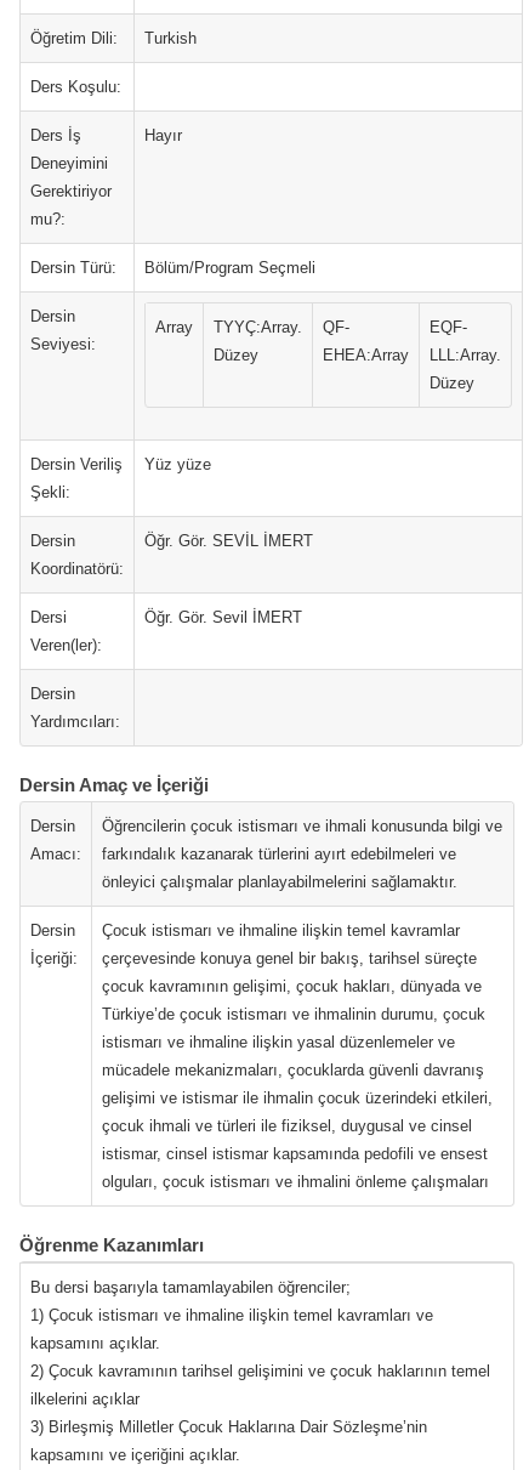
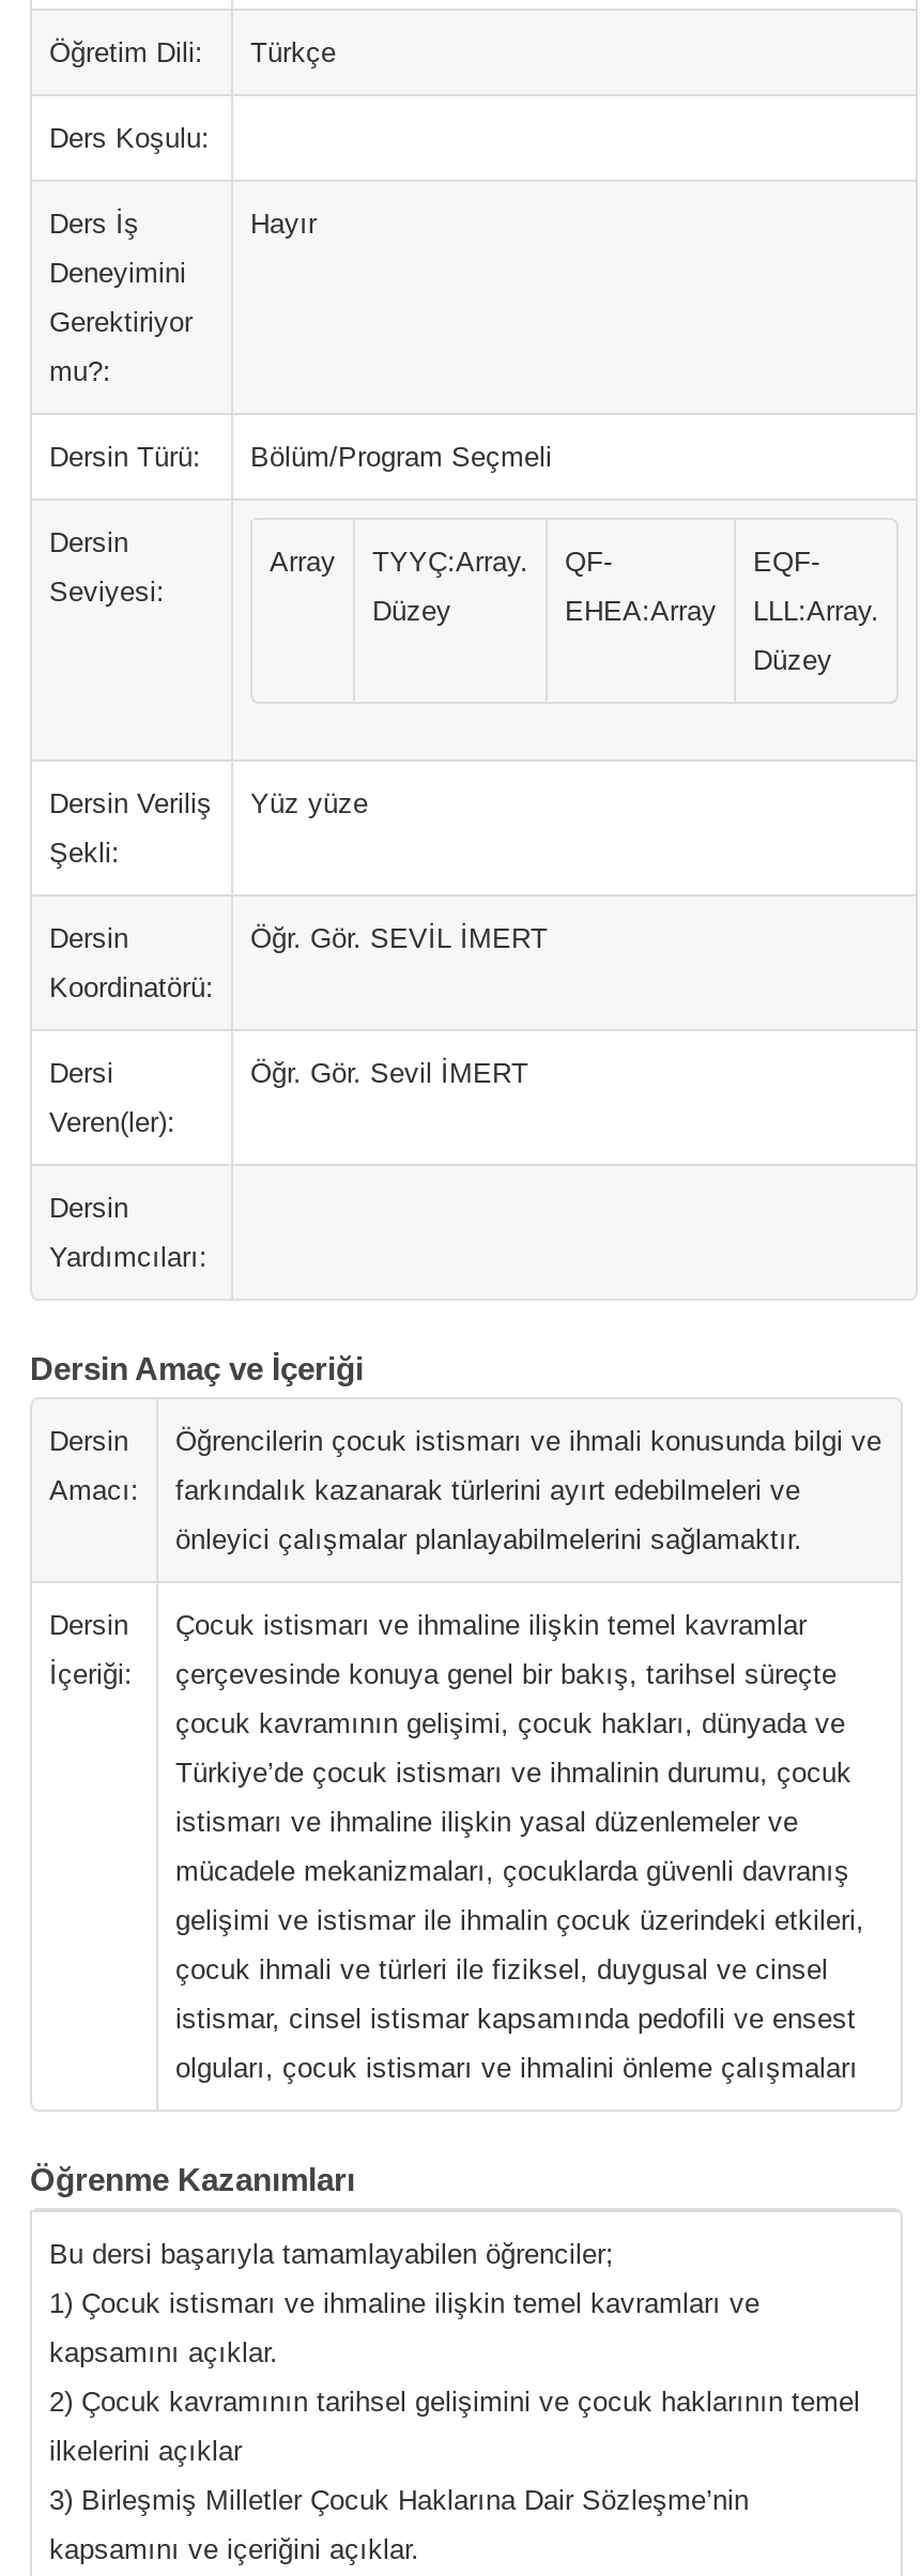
[144,29,197,47] Turkish -> [250,36,336,68] Türkçe

